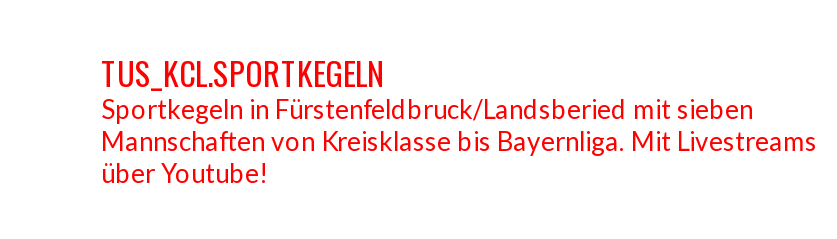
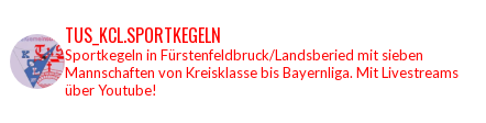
none -> [10,34,62,89] [image]

